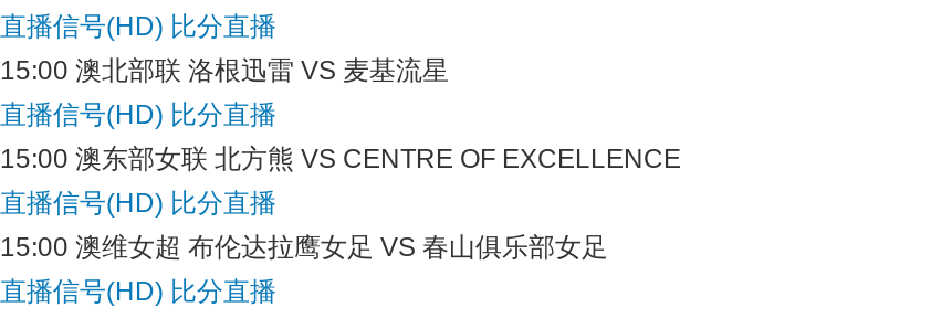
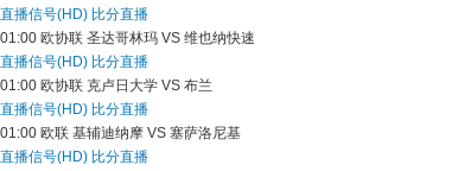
[0,55,449,86] 15:00 澳北部联洛根迅雷 VS 麦基流星 -> [0,30,255,46] 01:00 欧协联圣达哥林玛 VS 维也纳快速
[0,144,681,174] 15:00 澳东部女联北方熊 VS CENTRE OF EXCELLENCE -> [0,77,212,94] 01:00 欧协联克卢日大学 VS 布兰
[0,232,608,263] 15:00 澳维女超布伦达拉鹰女足 VS 春山俱乐部女足 -> [0,125,241,141] 01:00 欧联基辅迪纳摩 VS 塞萨洛尼基

